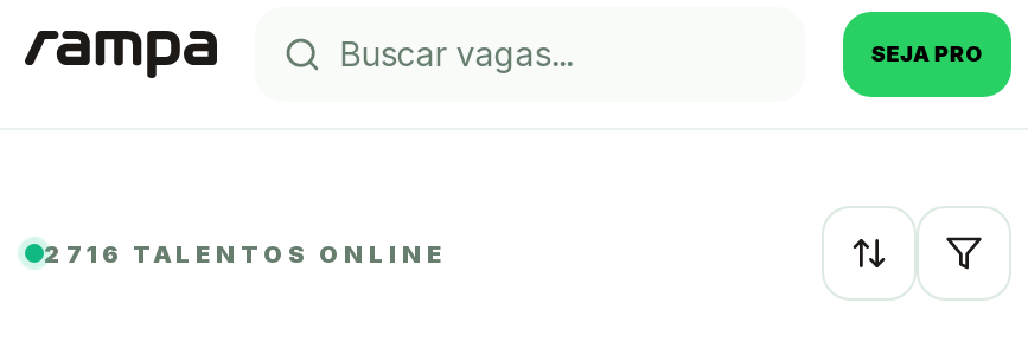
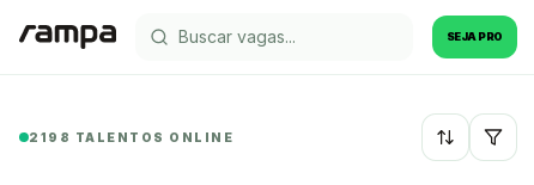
[44,238,447,266] 2716 TALENTOS ONLINE -> [29,129,233,144] 2198 TALENTOS ONLINE

